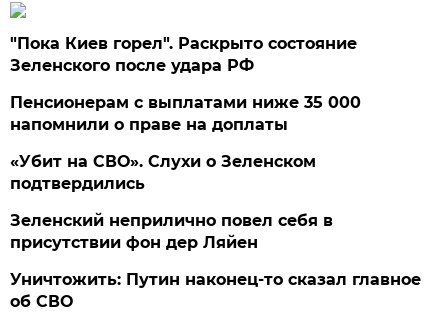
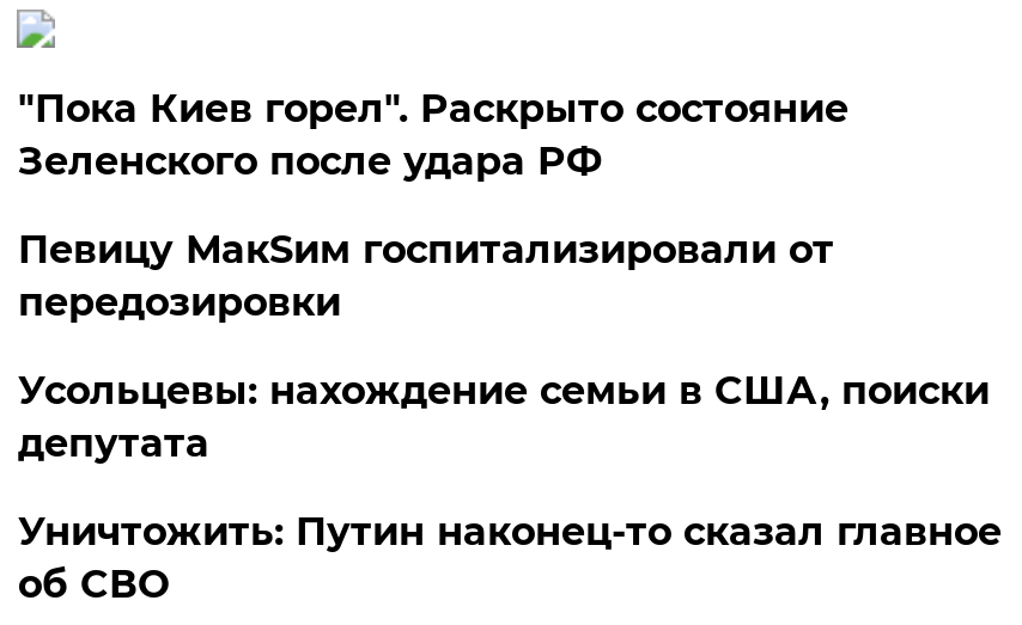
[10,93,361,252] Пенсионерам с выплатами ниже 35 000 | напомнили о праве на доплаты | «Убит на СВО». Слухи о Зеленском | подтвердились | Зеленский неприлично повел cебя в | присутствии фон дер Ляйен -> [18,228,989,467] Певицу МакSим госпитализировали от | передозировки | Усольцевы: нахождение семьи в США, поиски | депутата

